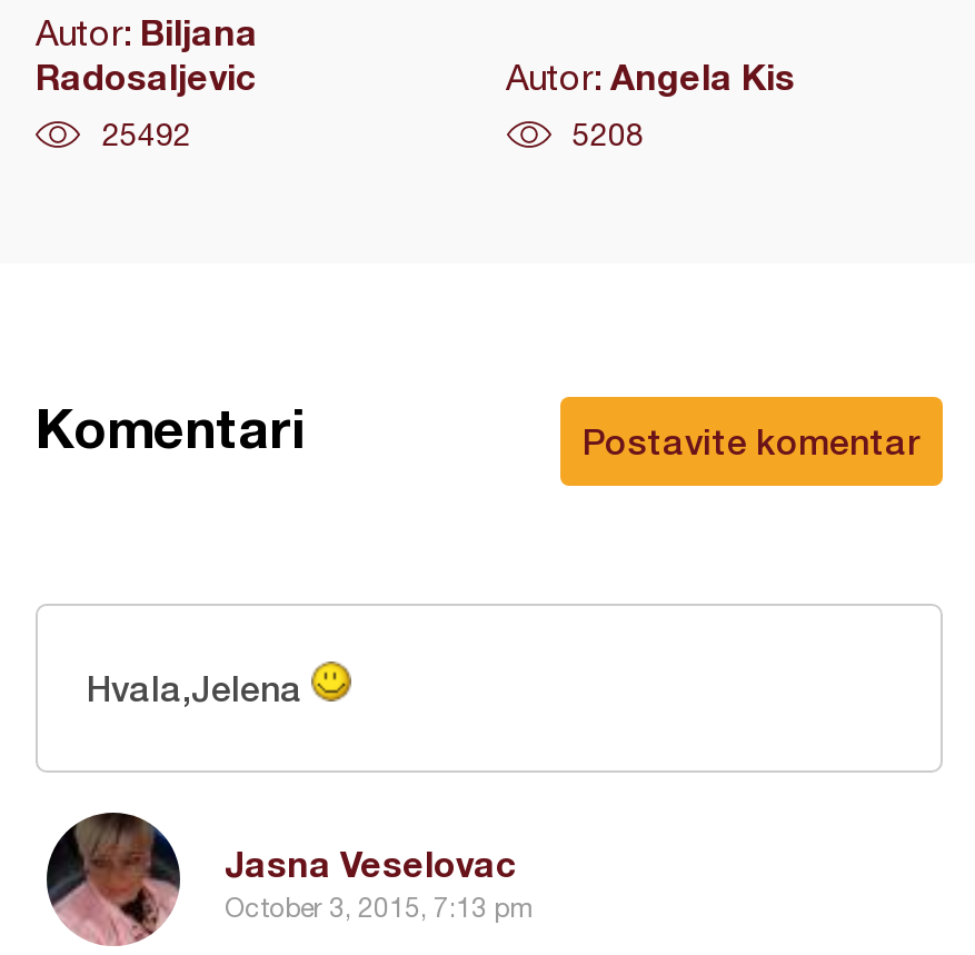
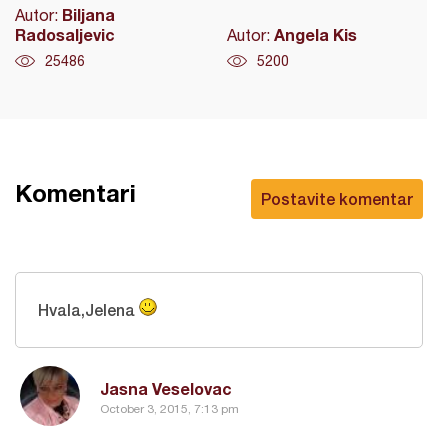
[102,117,191,152] 25492 -> [45,53,85,69] 25486
[573,117,644,152] 5208 -> [256,53,288,69] 5200

